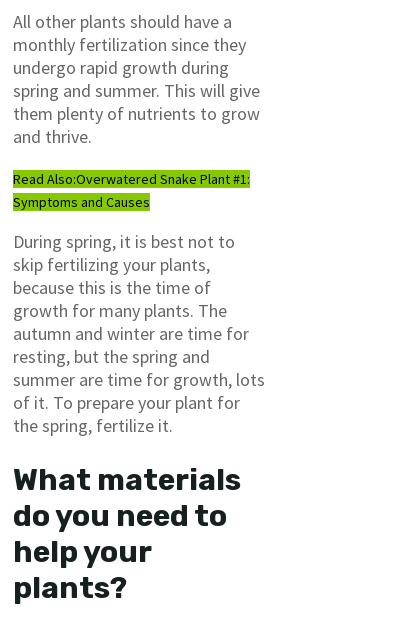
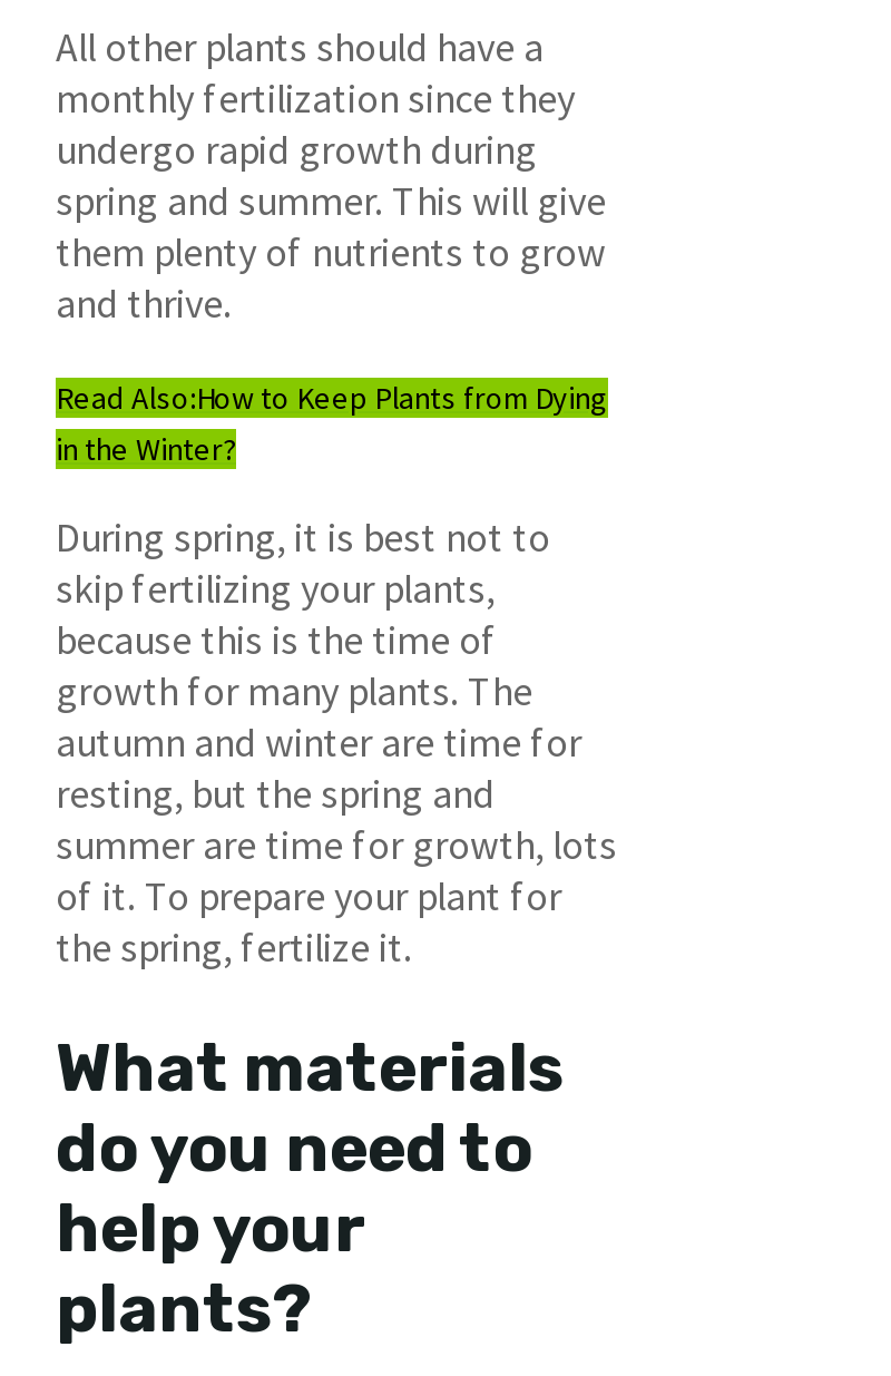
[13,170,250,211] Read Also:Overwatered Snake Plant #1: | Symptoms and Causes -> [56,378,608,469] Read Also:How to Keep Plants from Dying | in the Winter?

